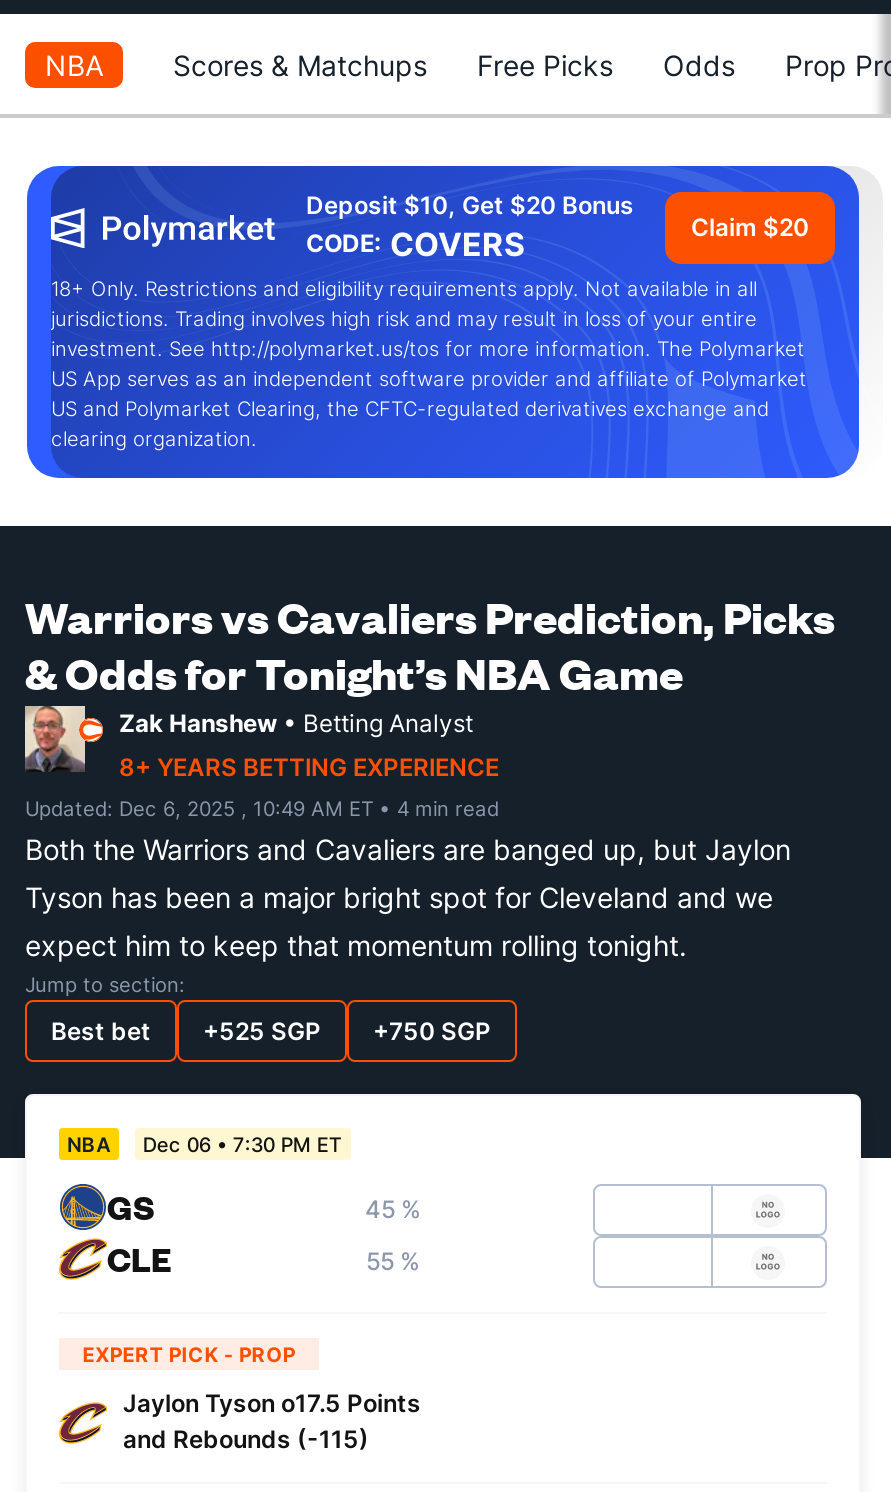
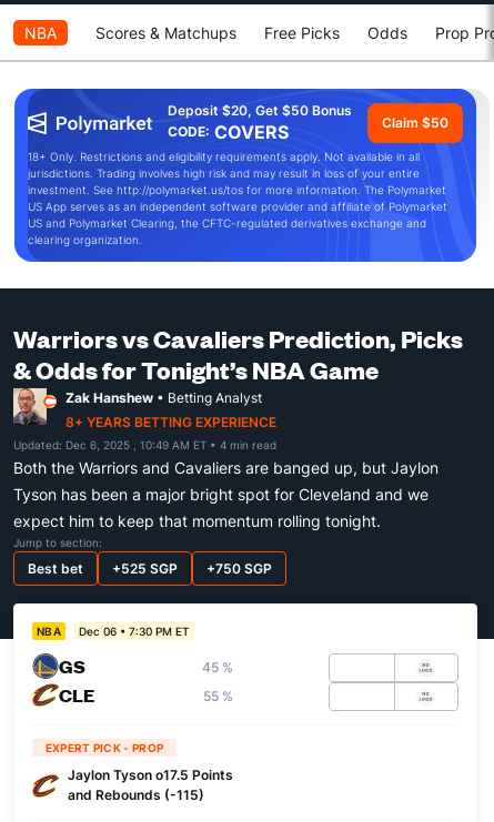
[306,190,634,220] Deposit $10, Get $20 Bonus -> [168,102,352,119] Deposit $20, Get $50 Bonus
[691,212,809,242] Claim $20 -> [382,114,448,131] Claim $50

